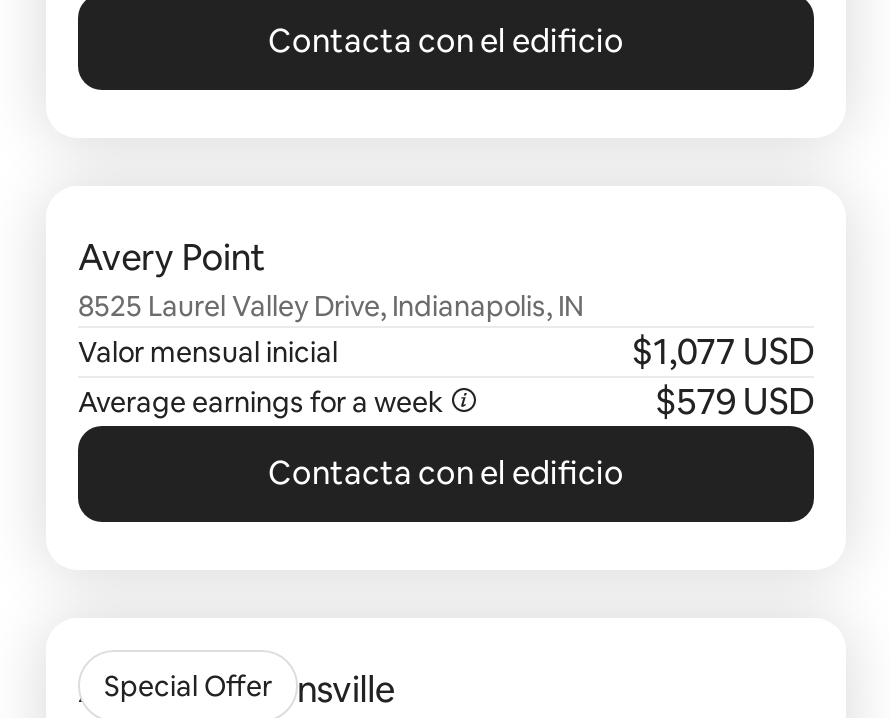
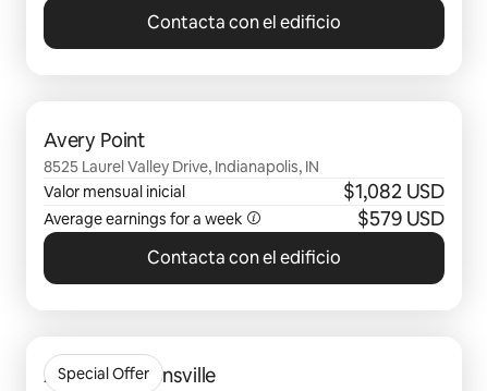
[632,328,814,374] $1,077 USD -> [343,179,445,204] $1,082 USD

